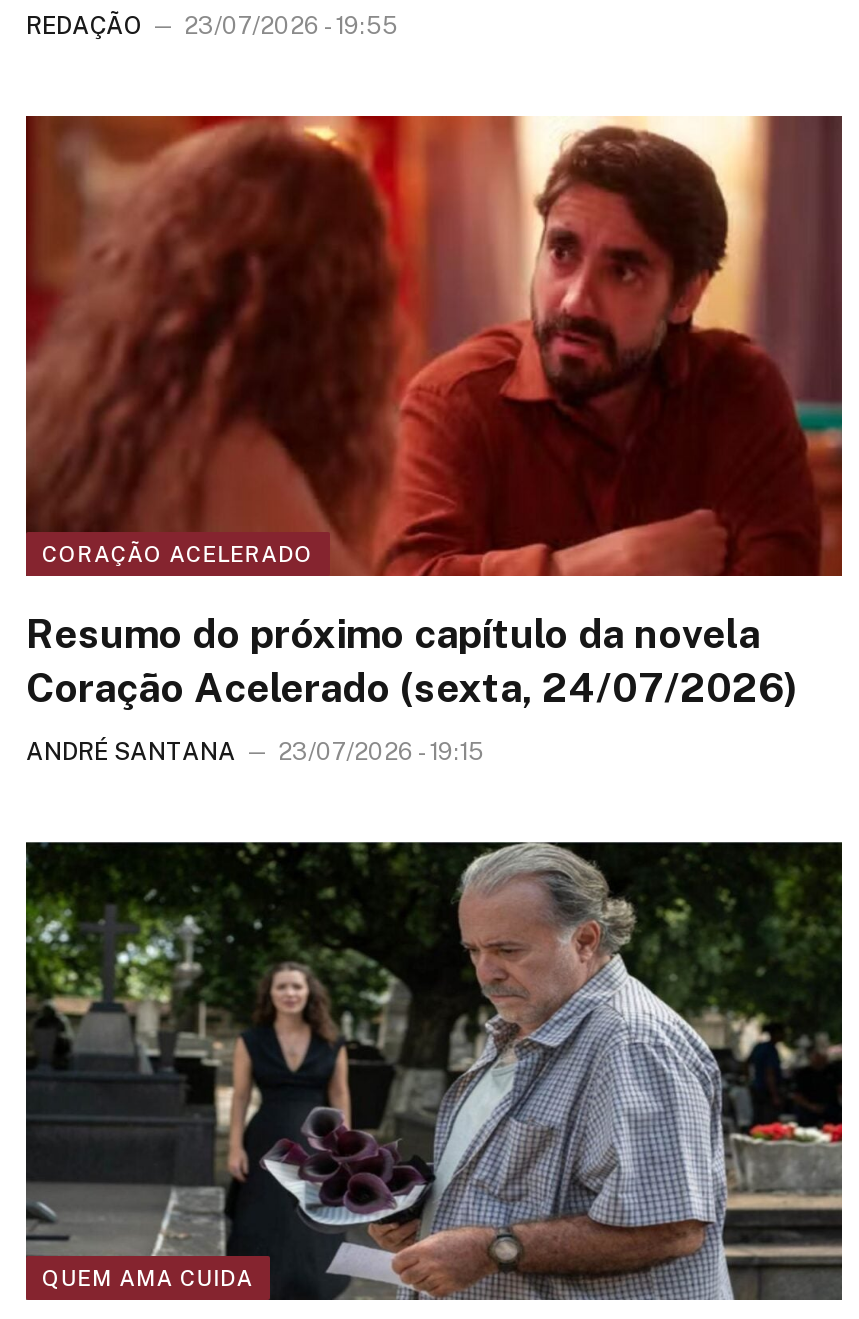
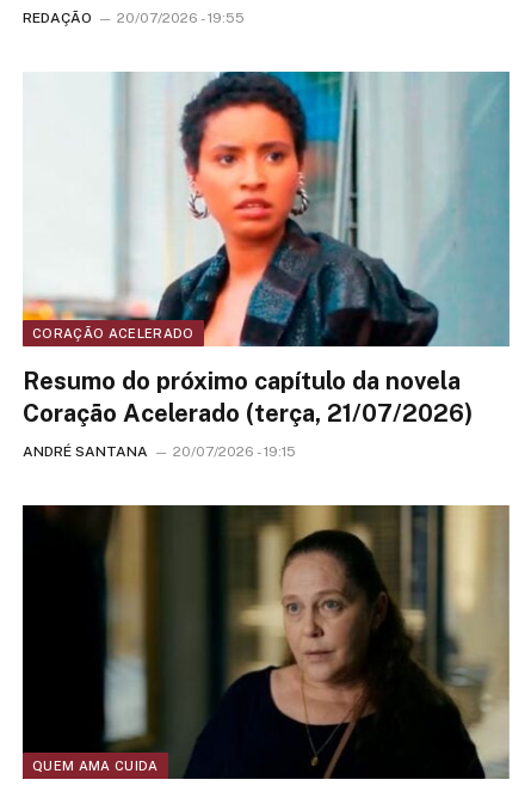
[26,12,398,40] REDAÇÃO 23/07/2026 - 19:55 -> [23,10,245,26] REDAÇÃO 20/07/2026 - 19:55
[24,114,844,578] [image] -> [21,70,511,348] [image]
[26,663,798,711] Coração Acelerado (sexta, 24/07/2026) -> [23,398,473,427] Coração Acelerado (terça, 21/07/2026)
[26,737,484,765] ANDRÉ SANTANA 23/07/2026 - 19:15 -> [23,443,296,459] ANDRÉ SANTANA 20/07/2026 - 19:15
[24,840,844,1302] [image] -> [21,504,510,780] [image]

